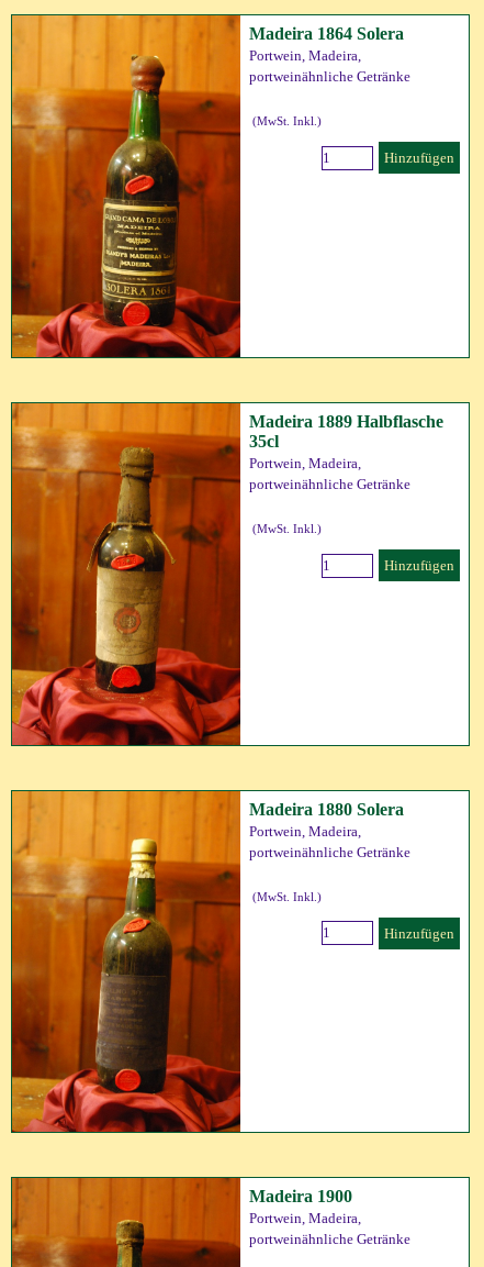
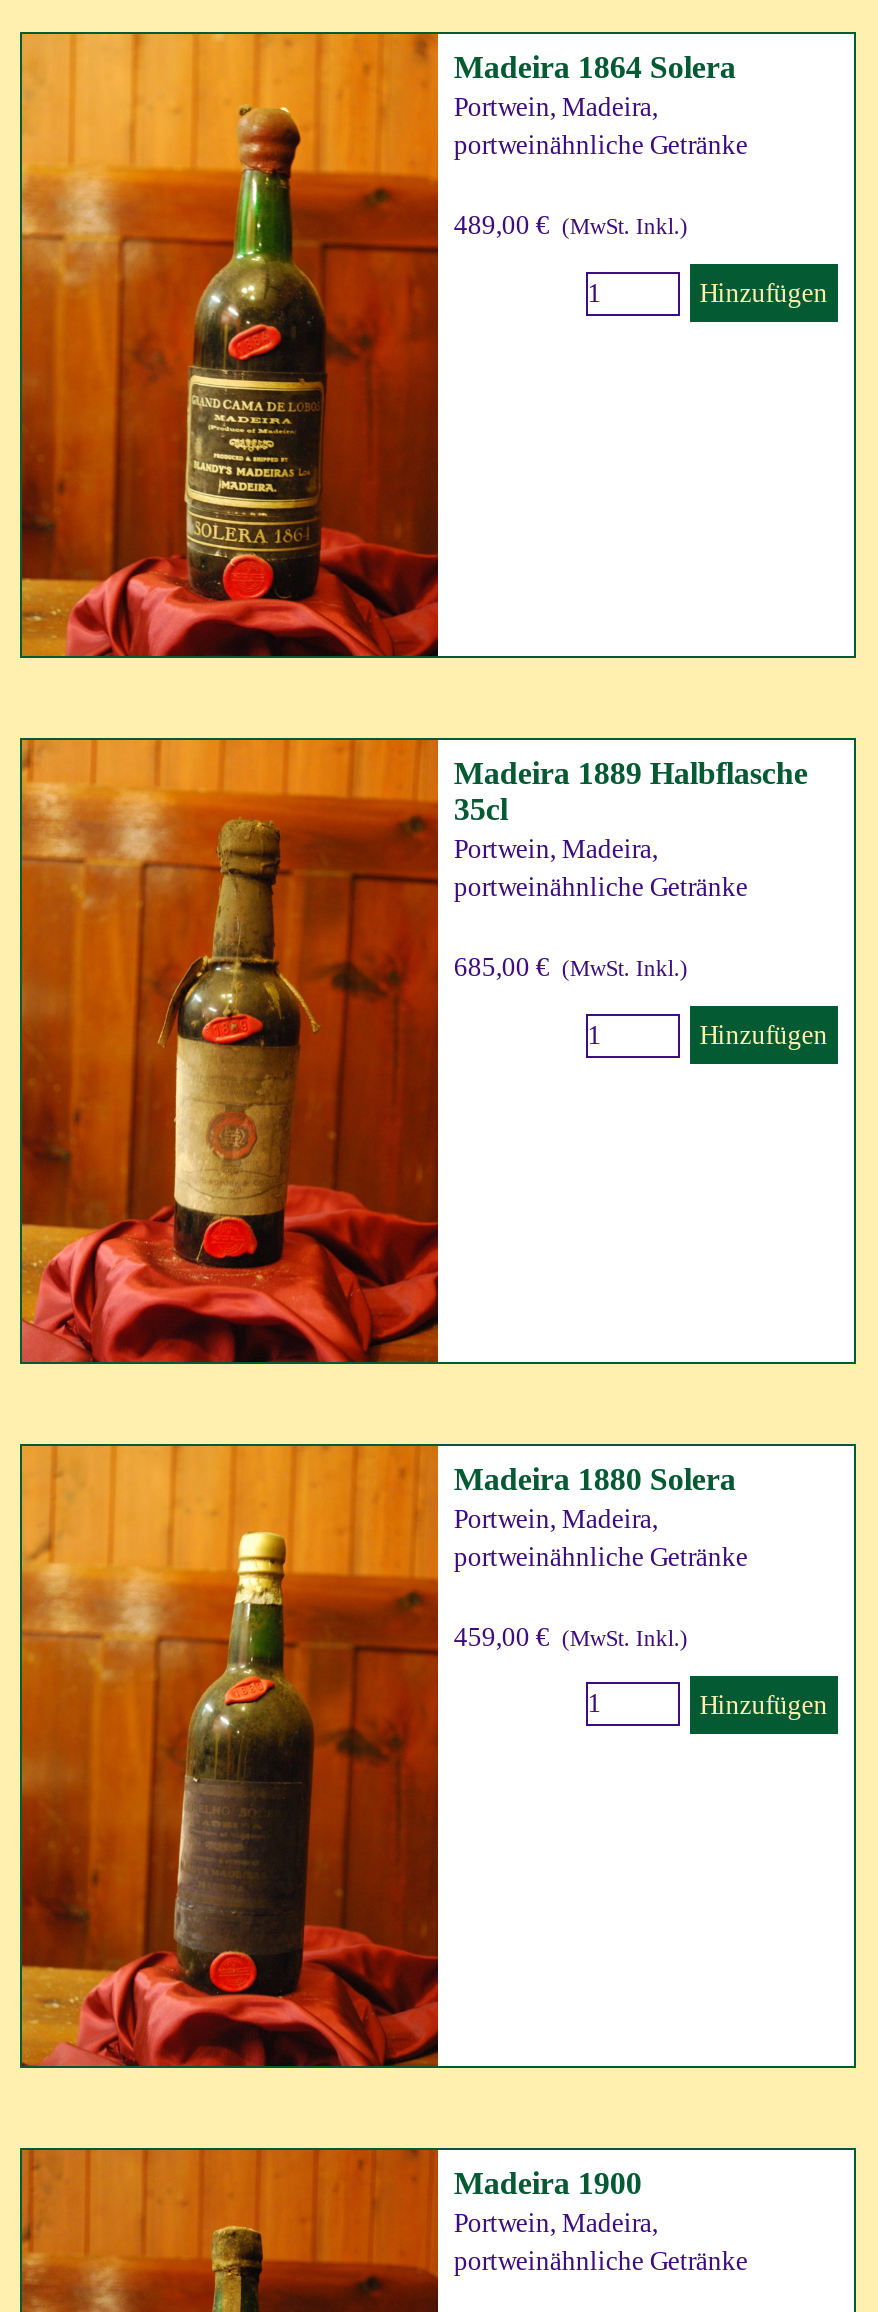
[252,115,321,128] (MwSt. Inkl.) -> [454,211,688,241] 489,00 € (MwSt. Inkl.)
[252,522,321,535] (MwSt. Inkl.) -> [454,952,688,982] 685,00 € (MwSt. Inkl.)
[252,890,321,903] (MwSt. Inkl.) -> [454,1622,688,1652] 459,00 € (MwSt. Inkl.)

